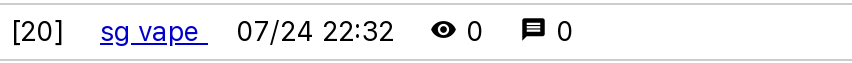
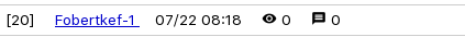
[10,14,574,46] [20] sg vape 07/24 22:32 0 0 -> [5,10,341,28] [20] Fobertkef-1 07/22 08:18 0 0

